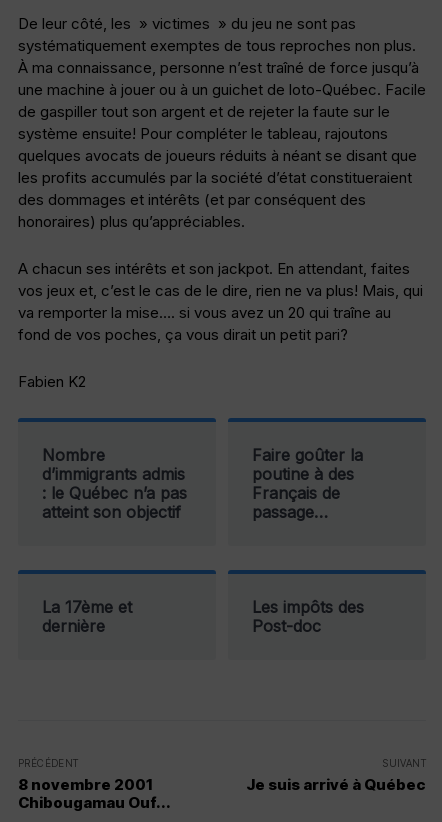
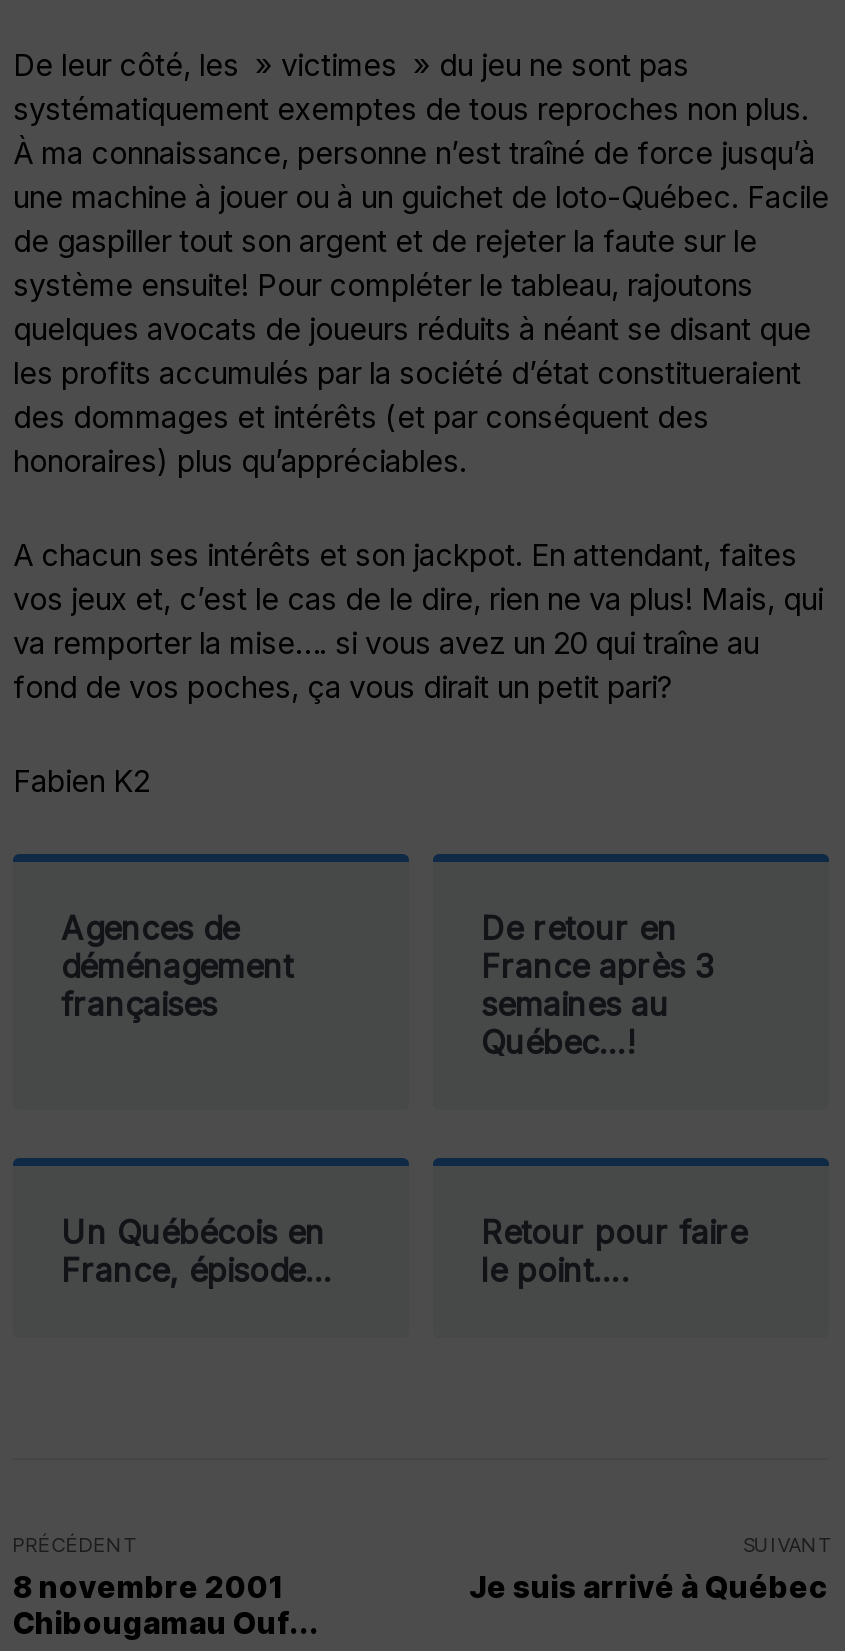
[42,445,187,522] Nombre | d’immigrants admis | : le Québec n’a pas | atteint son objectif -> [61,908,293,1024] Agences de | déménagement | françaises
[252,445,363,522] Faire goûter la | poutine à des | Français de | passage… -> [481,908,713,1062] De retour en | France après 3 | semaines au | Québec…!
[42,597,132,636] La 17ème et | dernière -> [61,1212,333,1290] Un Québécois en | France, épisode…
[252,597,364,636] Les impôts des | Post-doc -> [481,1212,747,1290] Retour pour faire | le point….

